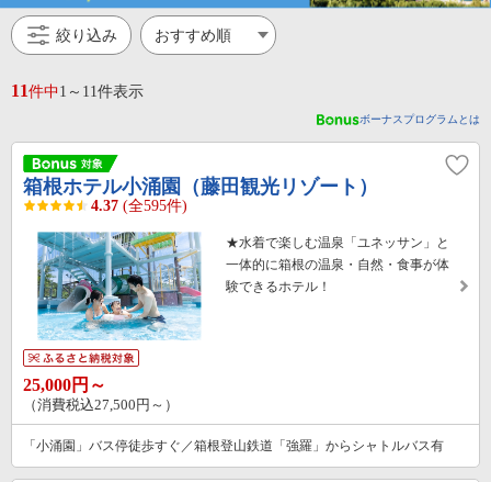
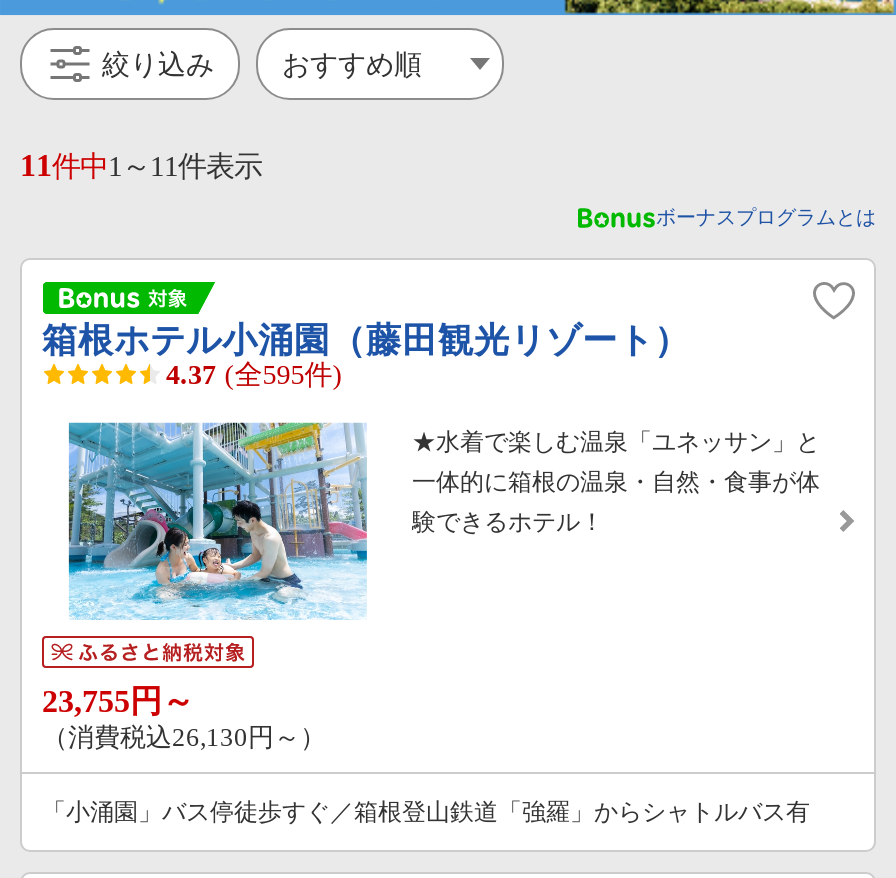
[23,376,106,394] 25,000円～ -> [42,684,194,718] 23,755円～
[23,398,179,413] （消費税込27,500円～） -> [42,724,326,752] （消費税込26,130円～）

